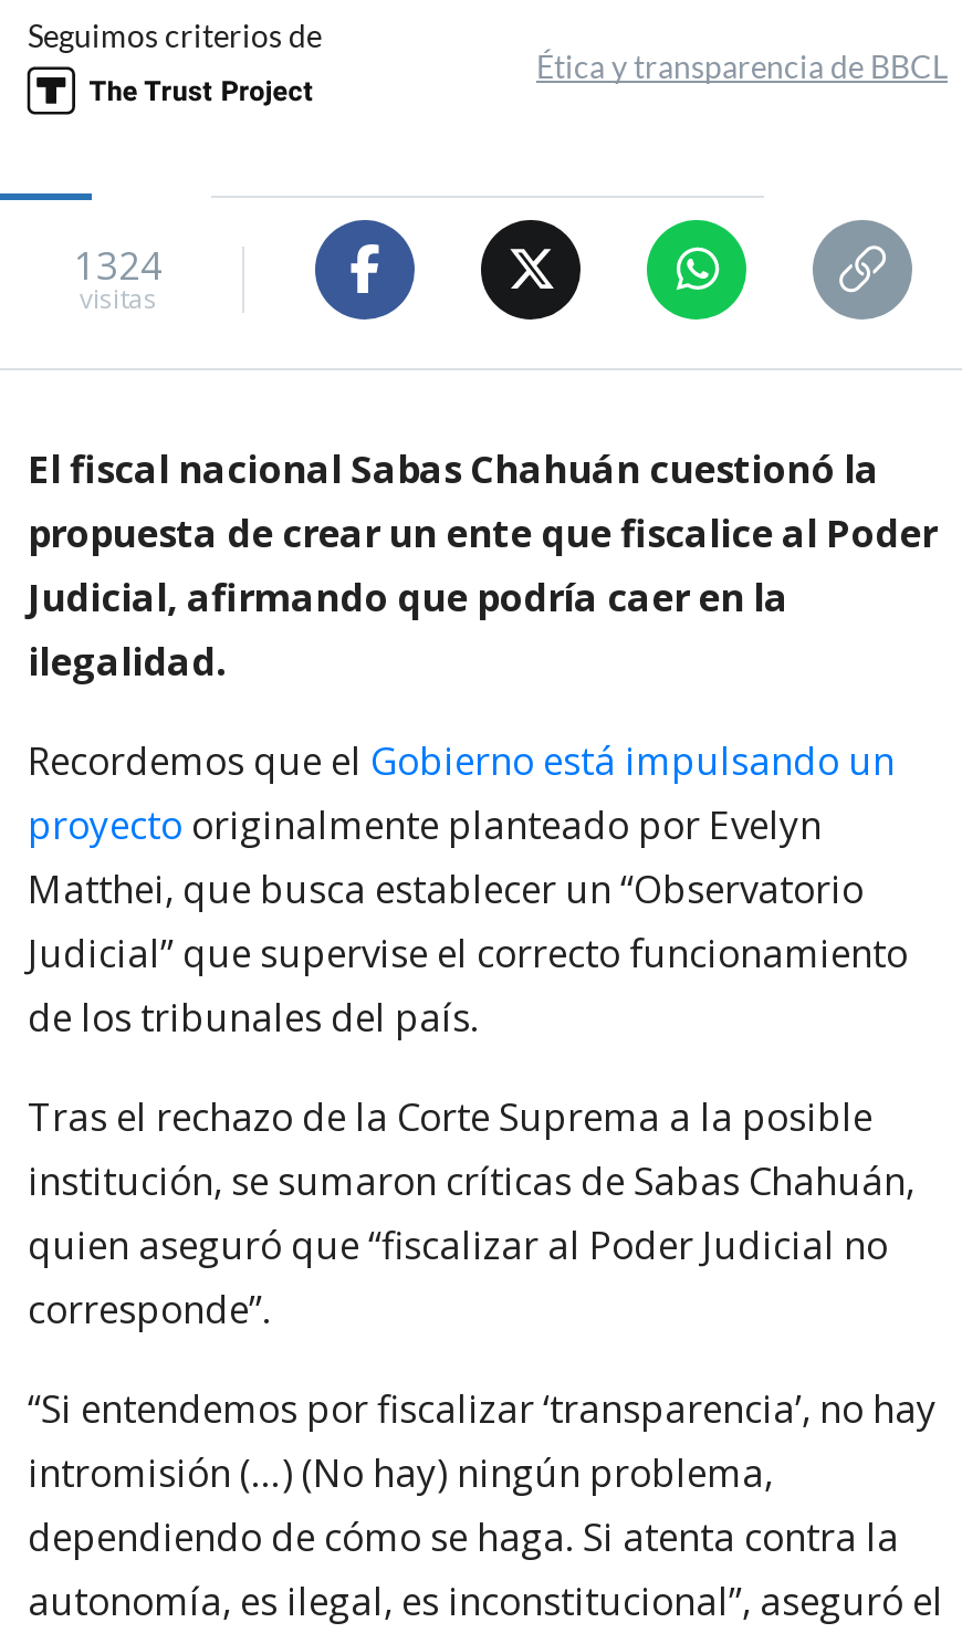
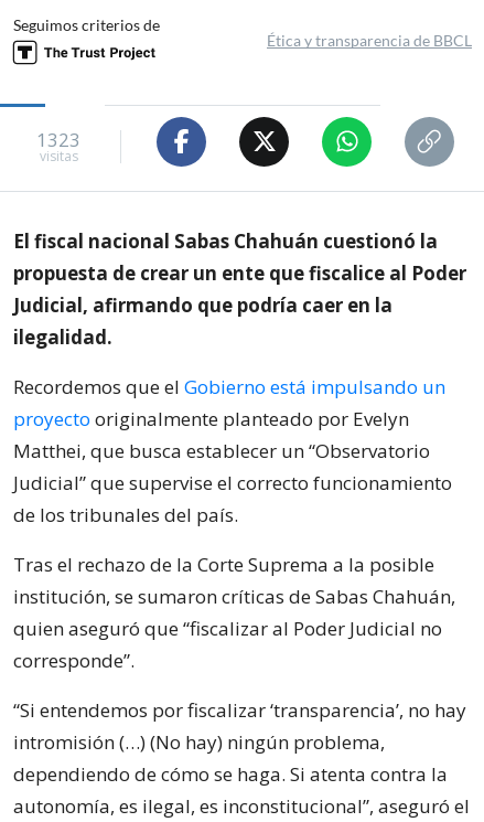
[74,241,163,291] 1324 -> [36,127,80,153] 1323

